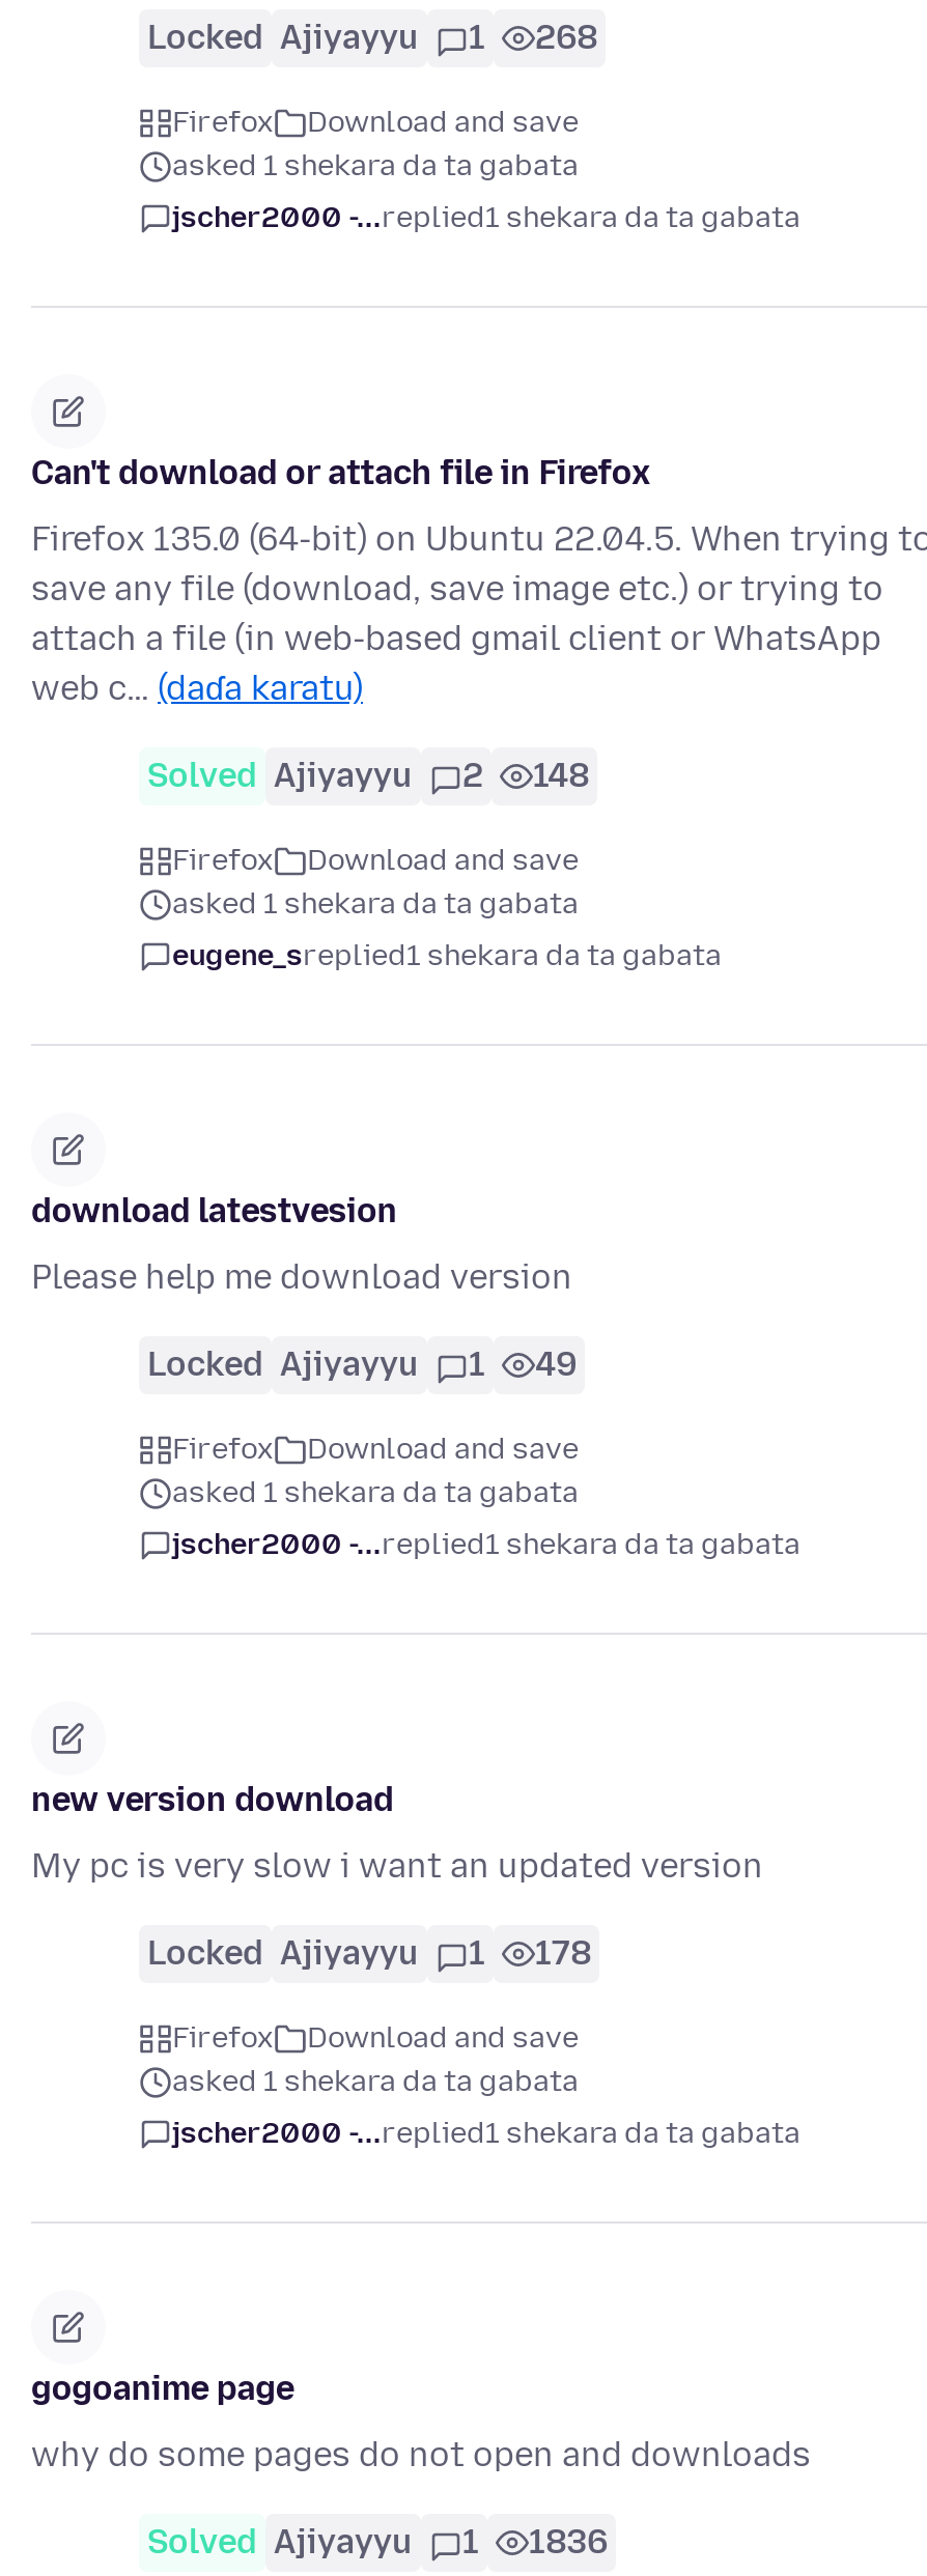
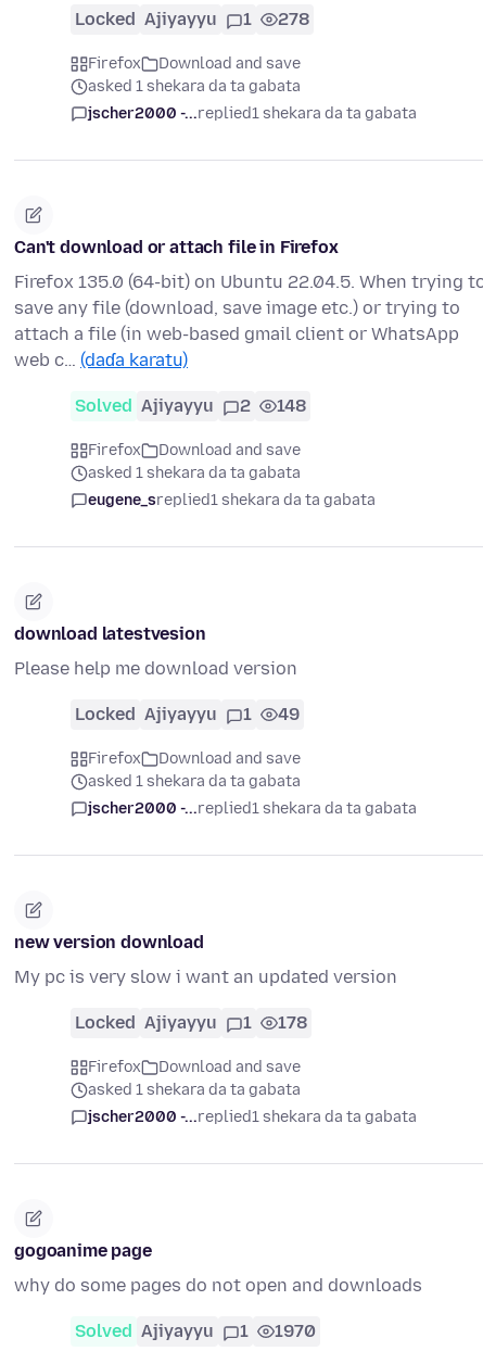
[147,19,597,58] Locked Ajiyayyu 1 268 -> [75,9,309,30] Locked Ajiyayyu 1 278
[147,2523,608,2563] Solved Ajiyayyu 1 1836 -> [75,1321,316,1342] Solved Ajiyayyu 1 1970

